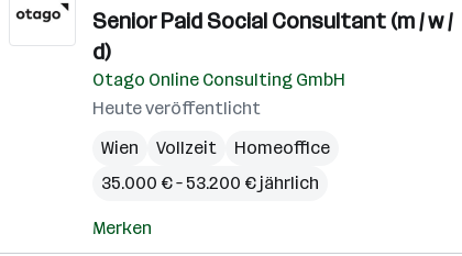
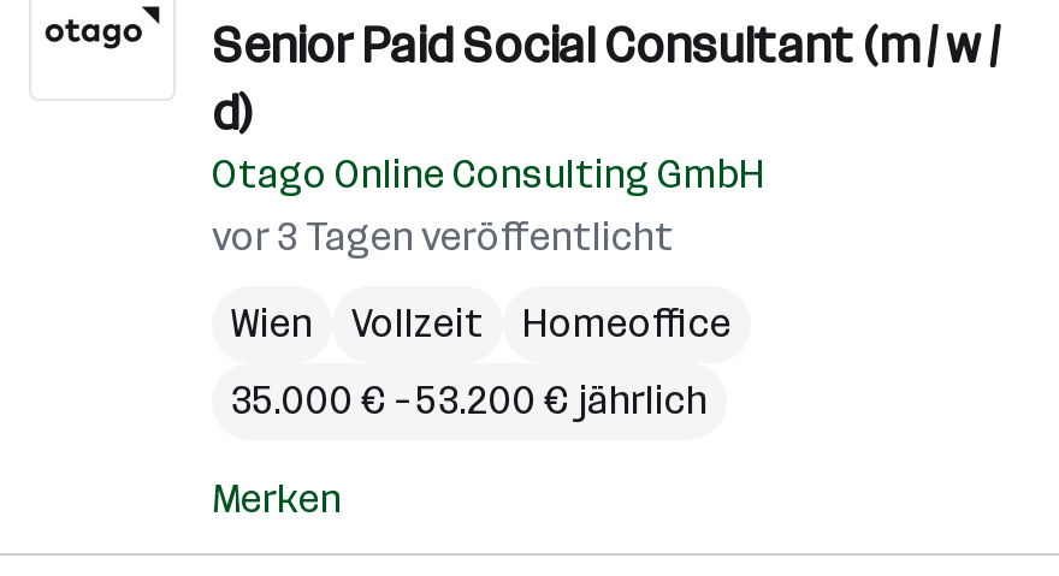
[92,98,261,119] Heute veröffentlicht -> [212,214,674,260] vor 3 Tagen veröffentlicht

